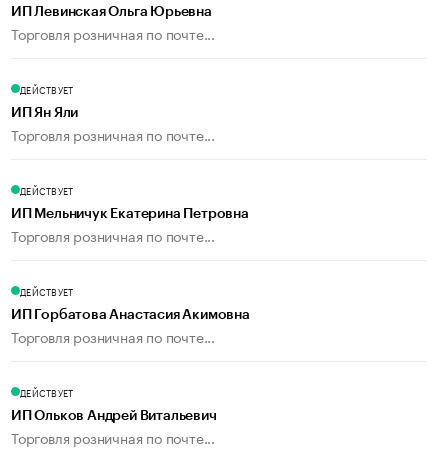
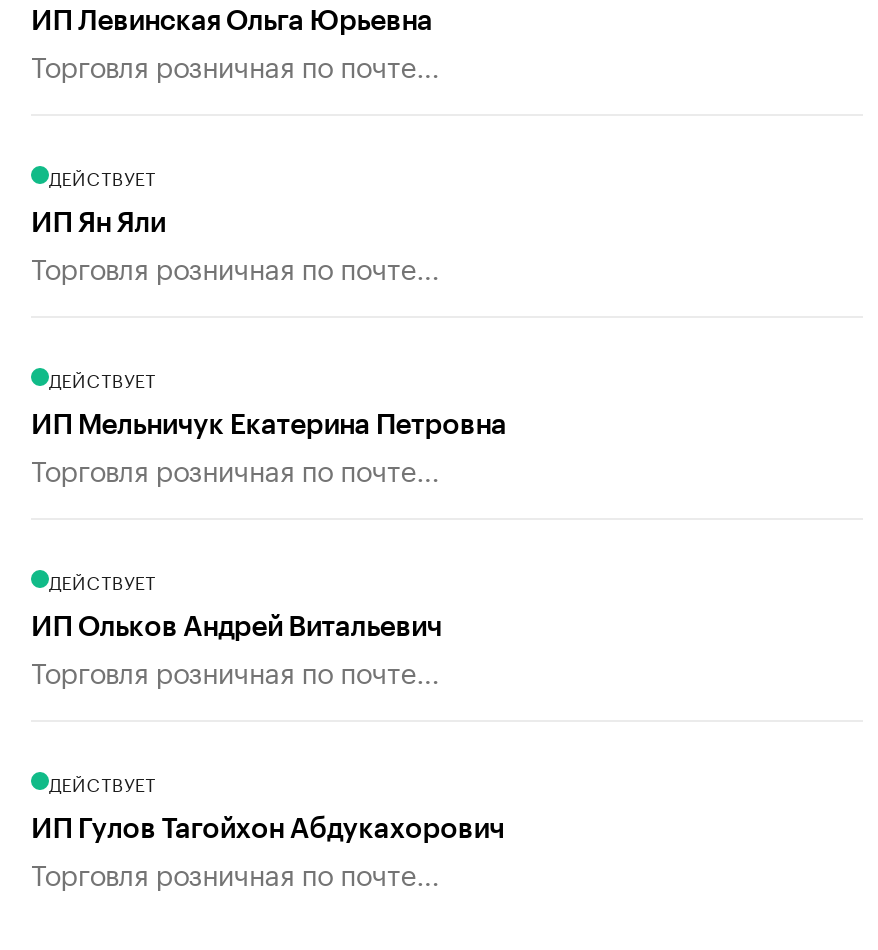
[11,308,250,322] ИП Горбатова Анастасия Акимовна -> none
none -> [31,817,505,845] ИП Гулов Тагойхон Абдукахорович
moved [11,409,217,423] -> [31,615,442,643]: ИП Ольков Андрей Витальевич

